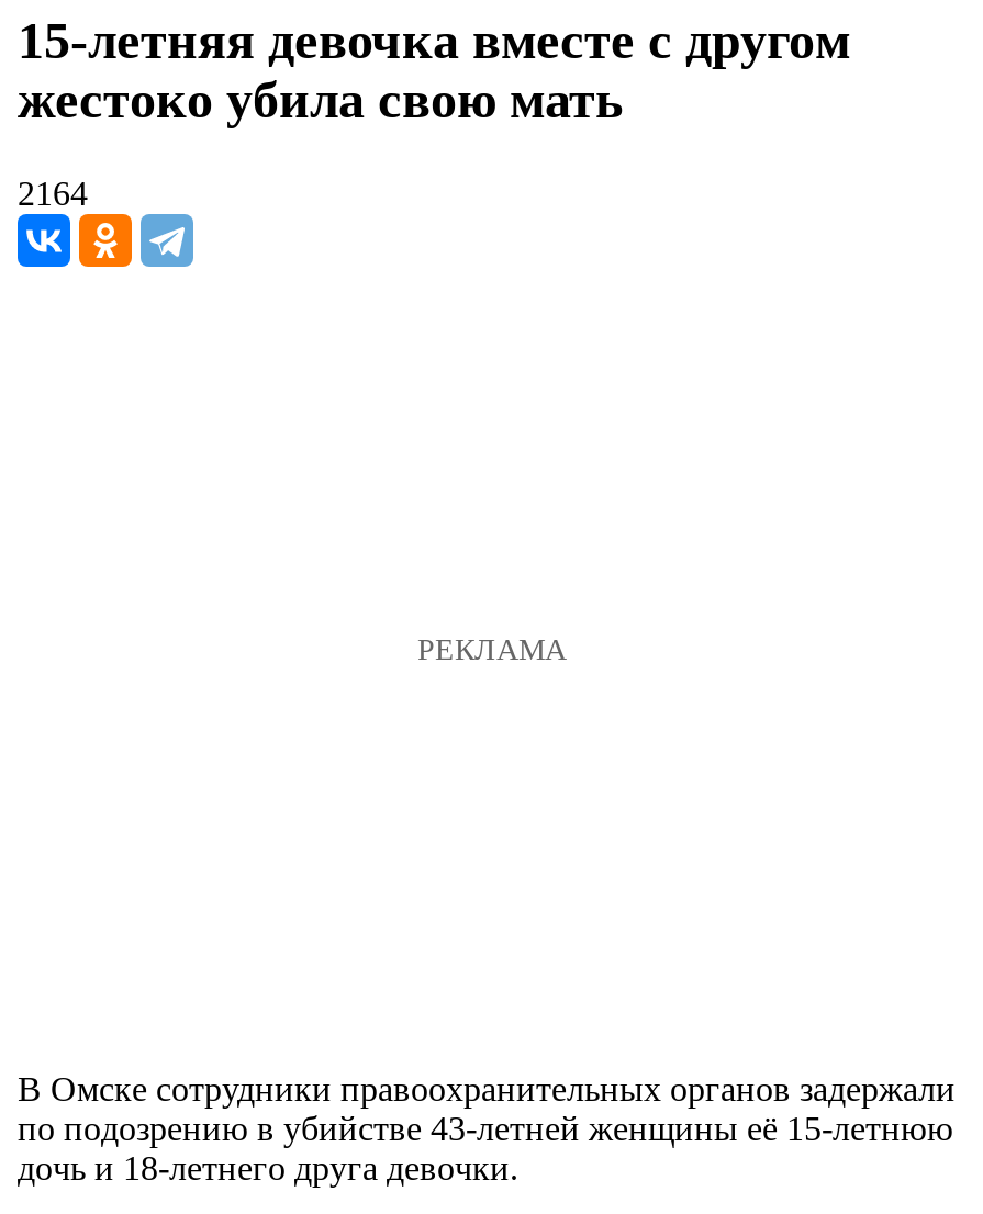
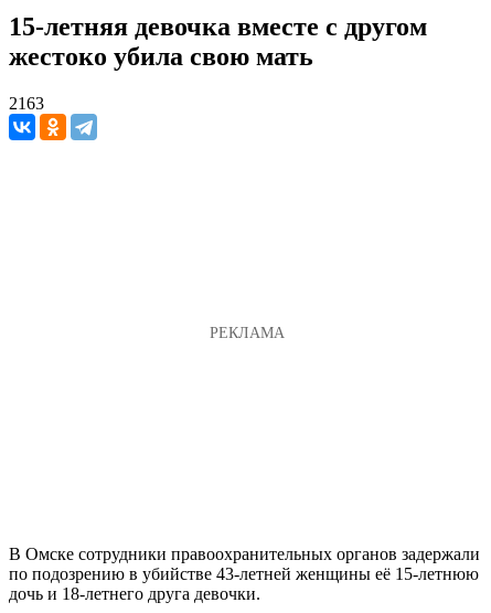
[18,174,88,211] 2164 -> [9,94,44,112] 2163

